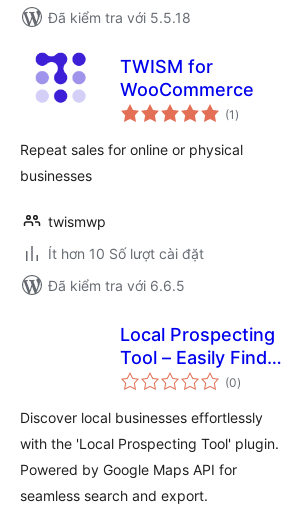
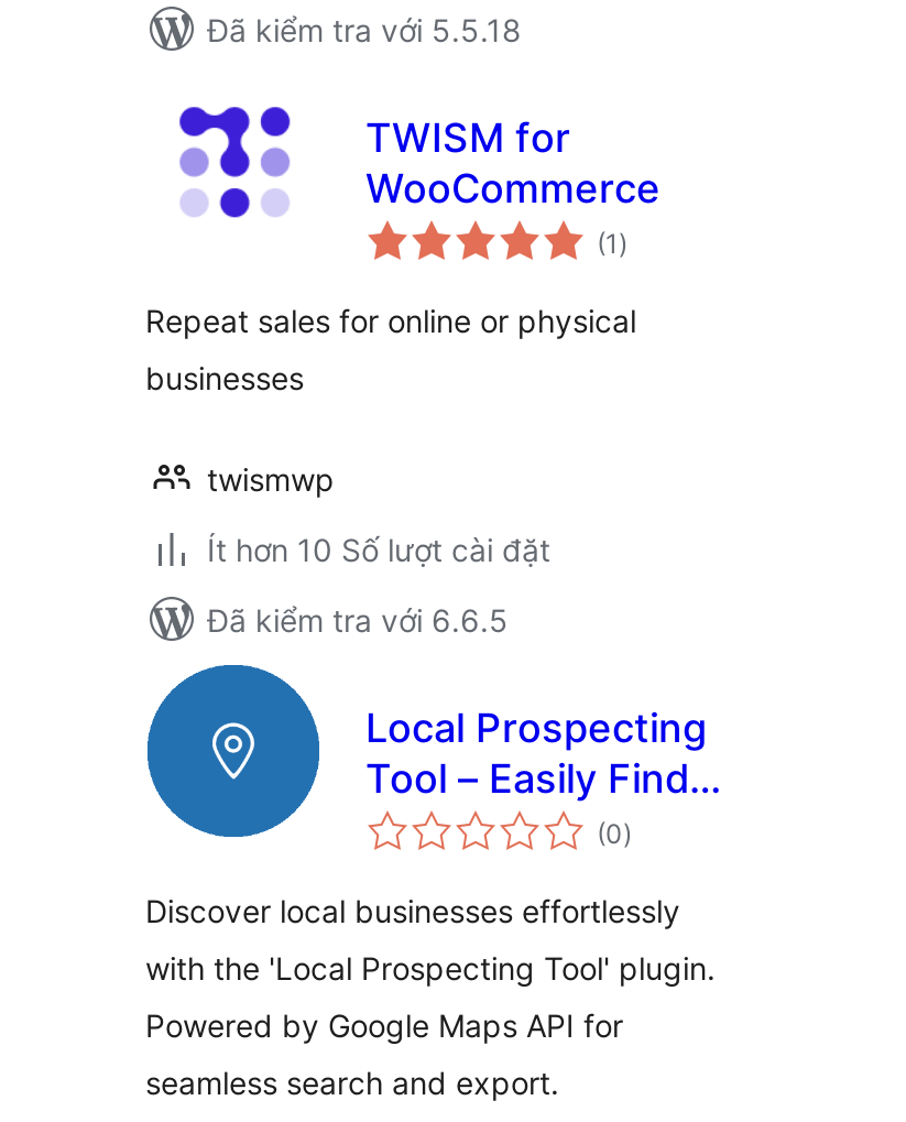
none -> [145,663,321,839] [image]

